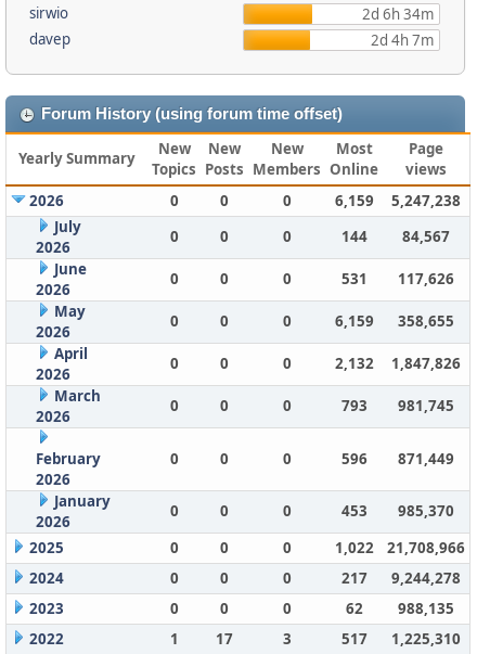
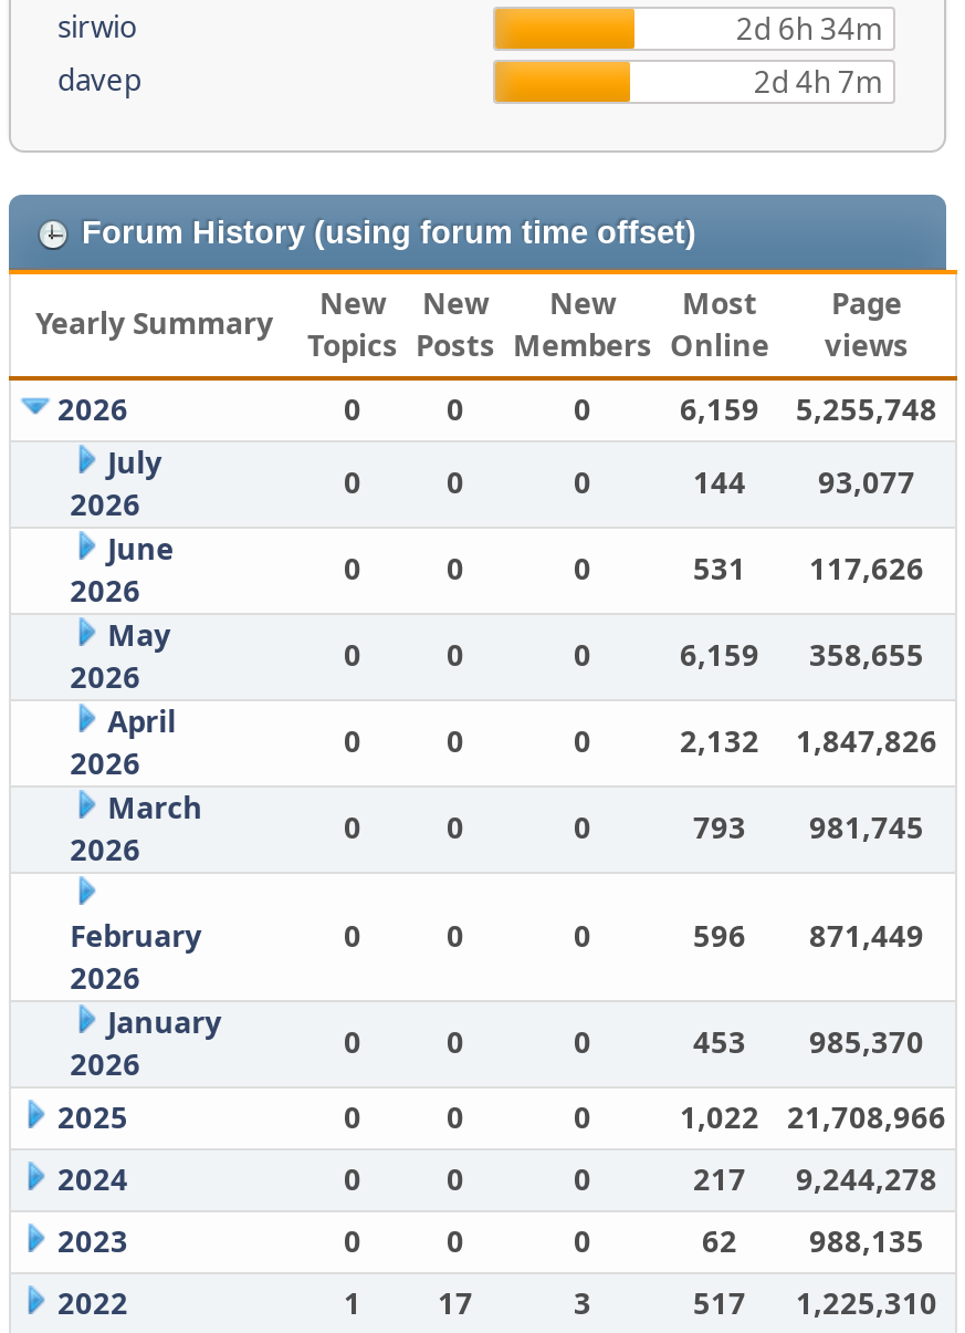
[334,191,461,210] 6,159 5,247,238 -> [680,389,937,429] 6,159 5,255,748
[341,227,450,246] 144 84,567 -> [693,462,915,502] 144 93,077

